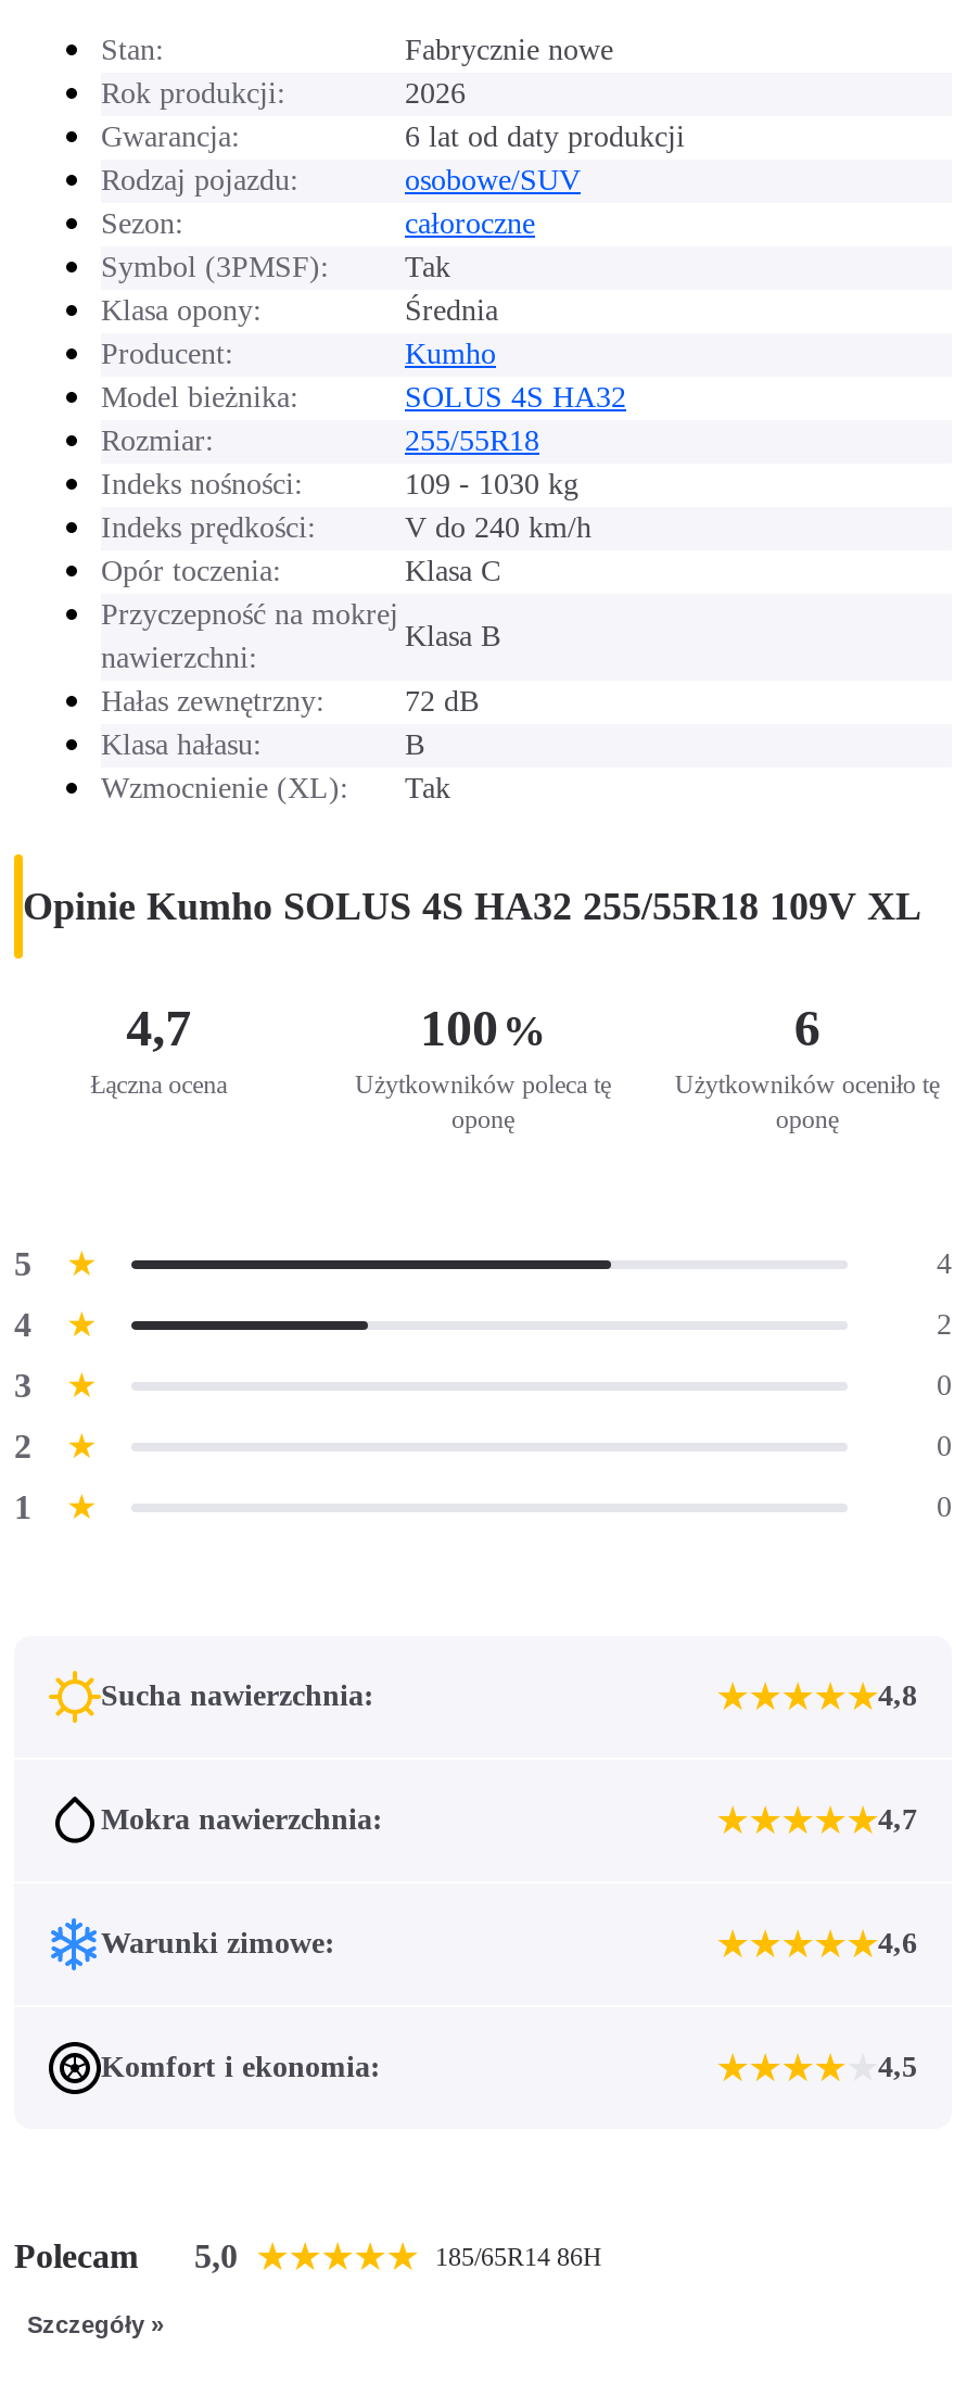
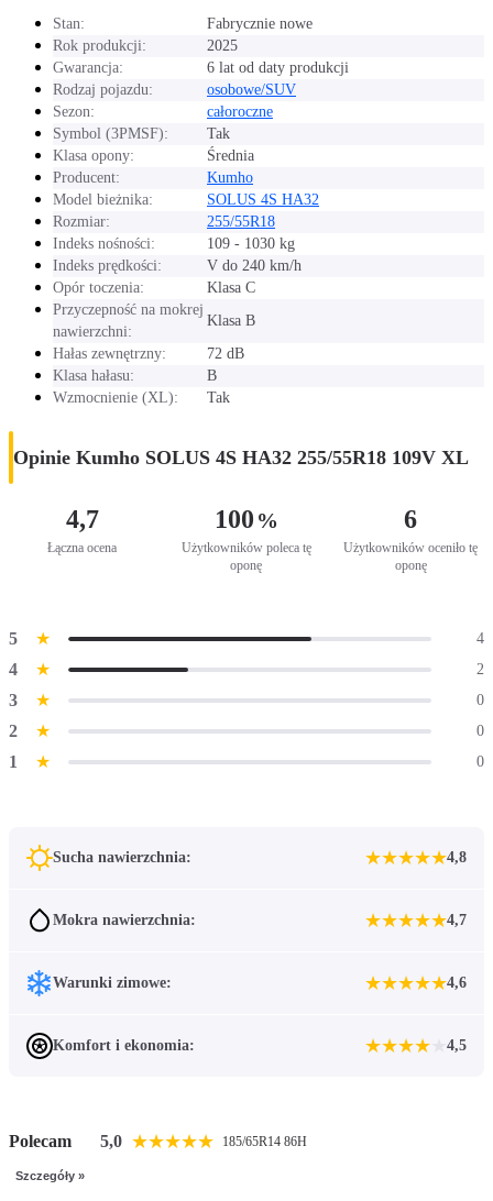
[405,77,466,109] 2026 -> [207,37,238,54] 2025

